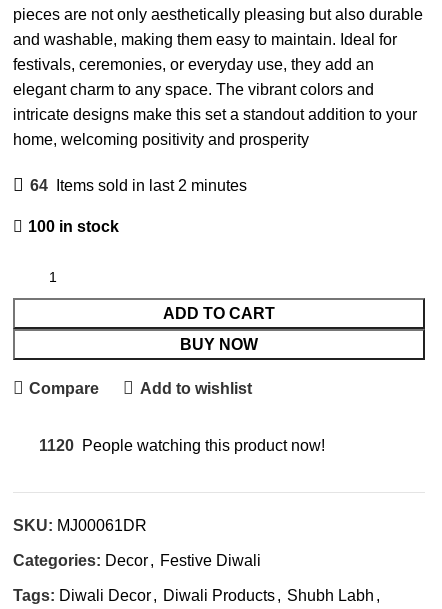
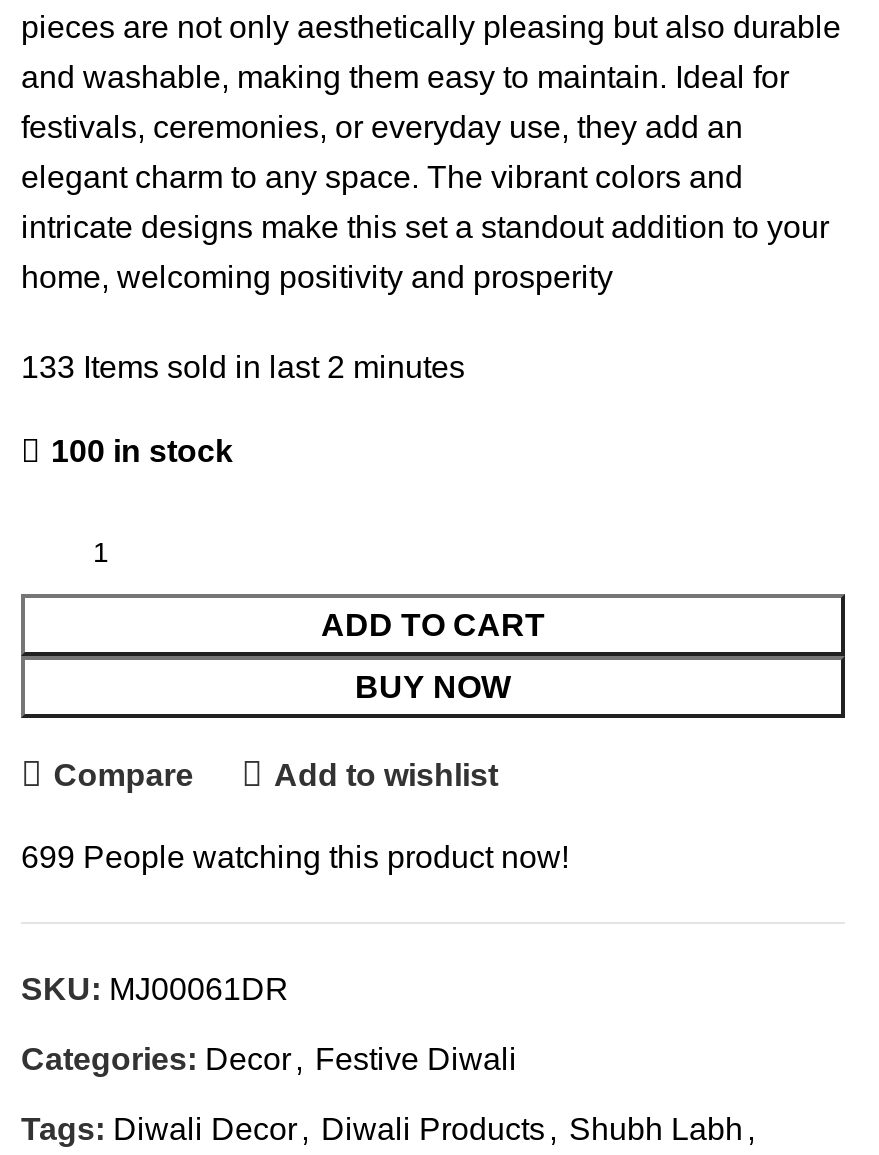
[30,177,247,194] 64 Items sold in last 2 minutes -> [21,350,465,384] 133 Items sold in last 2 minutes
[39,437,325,454] 1120 People watching this product now! -> [21,840,569,874] 699 People watching this product now!

